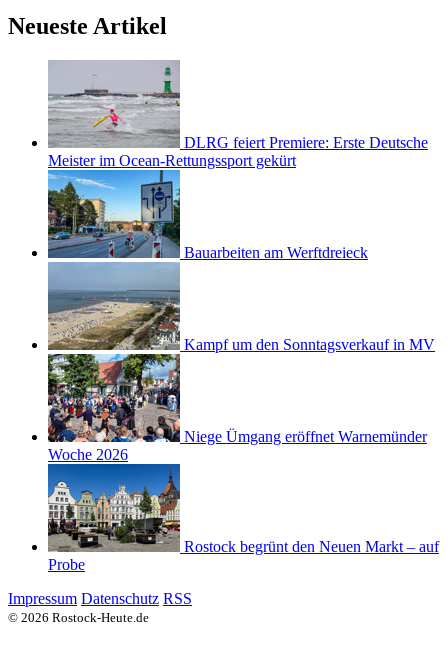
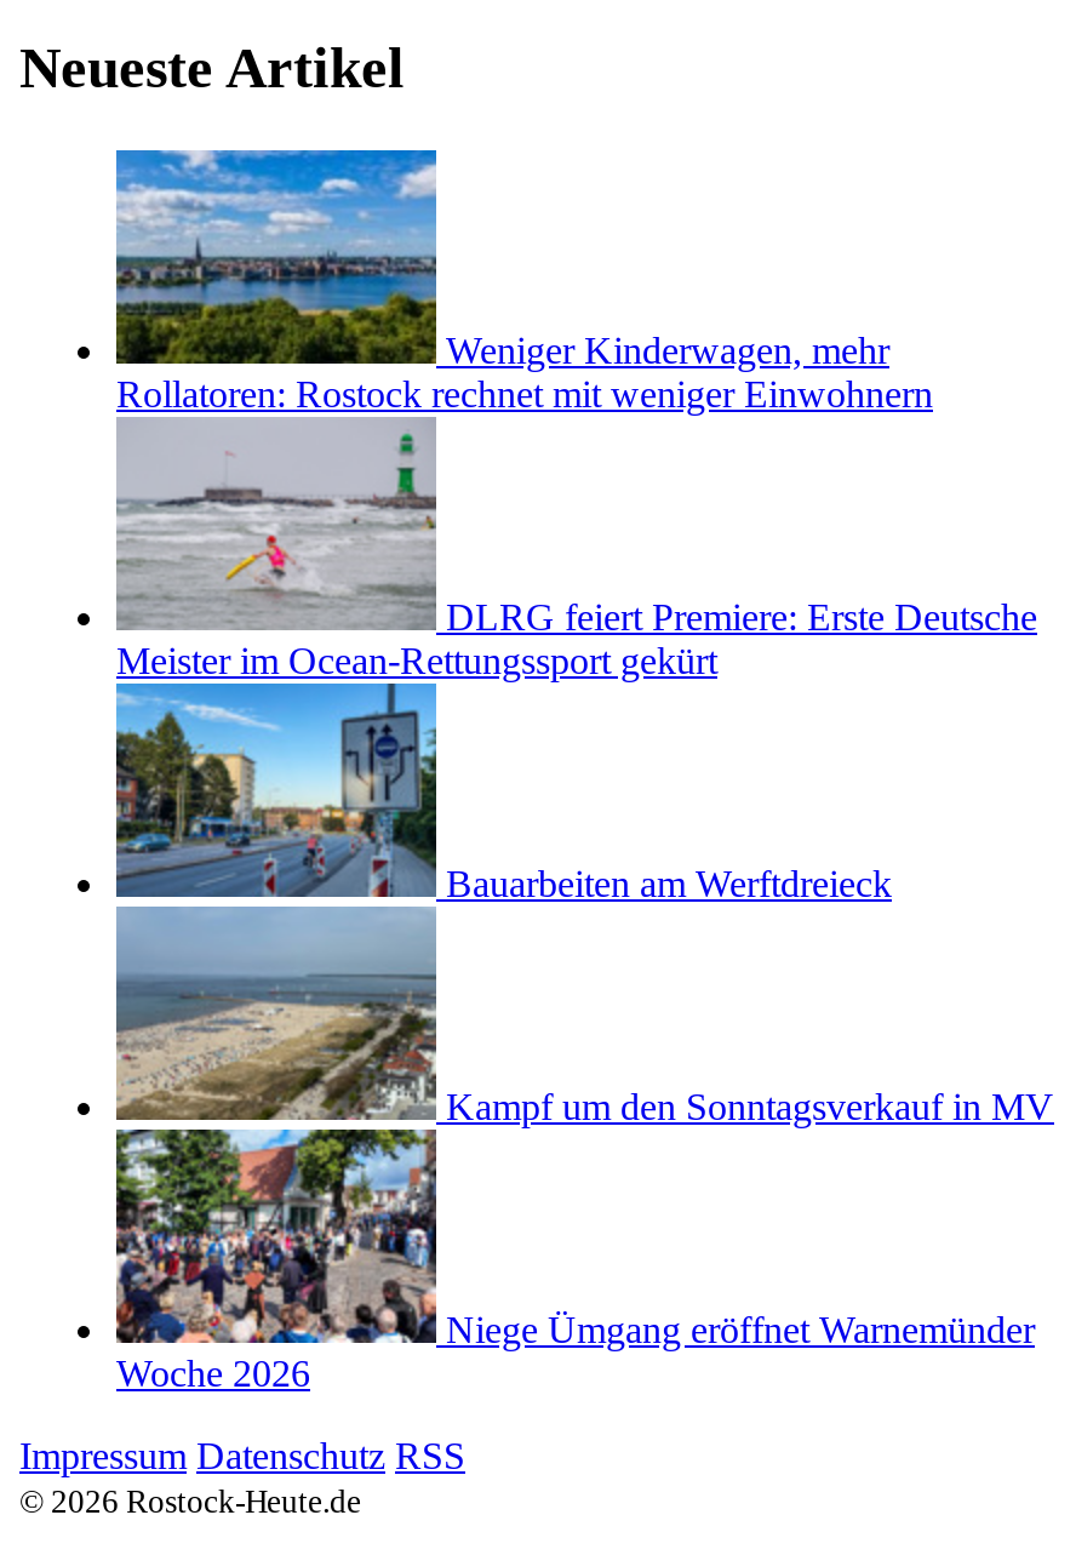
none -> [114,148,933,415] [image] | Weniger Kinderwagen, mehr | Rollatoren: Rostock rechnet mit weniger Einwohnern
moved [47,63,435,463] -> [114,424,1054,1395]: [image] | DLRG feiert Premiere: Erste Deutsche | Meister im Ocean-Rettungssport gekürt | Bauarbeiten am Werftdreieck | Kampf um den Sonntagsverkauf in MV | Niege Ümgang eröffnet Warnemünder | Woche 2026
[47,463,439,573] [image] | Rostock begrünt den Neuen Markt – auf | Probe -> none

